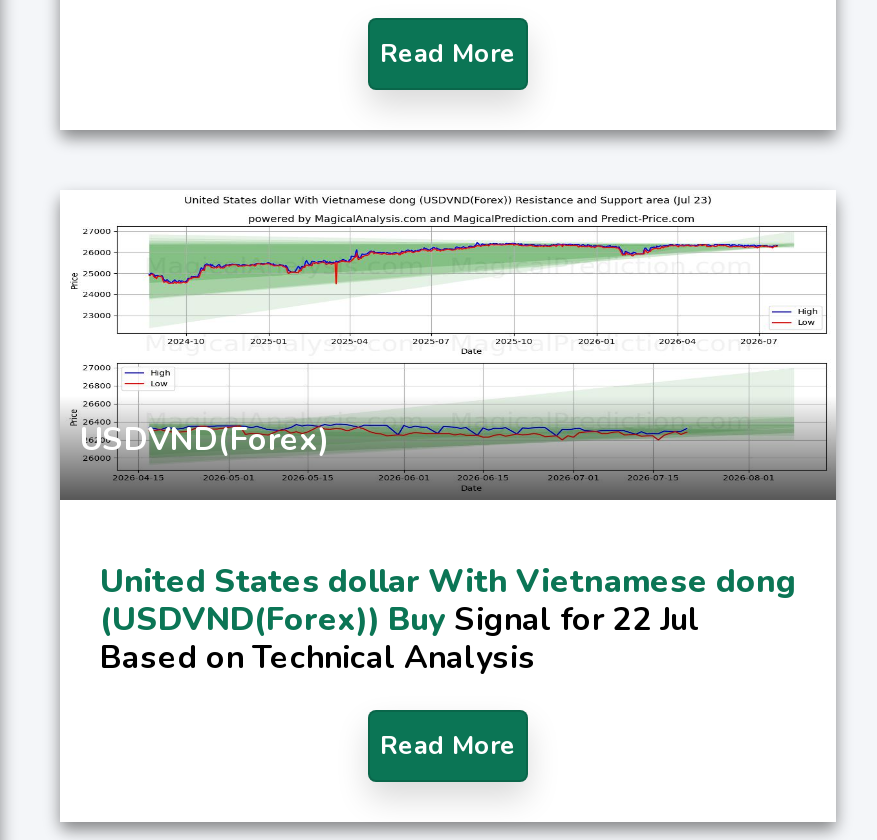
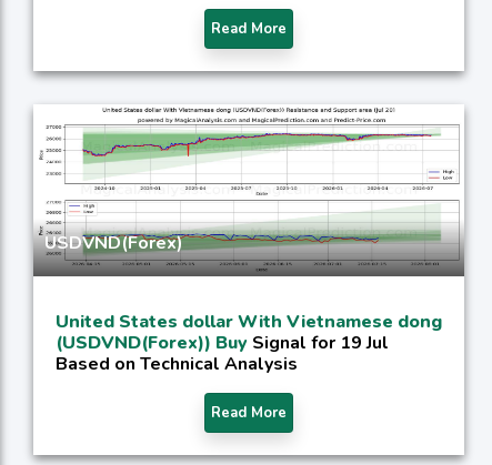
[100,598,700,642] (USDVND(Forex)) Buy Signal for 22 Jul -> [56,331,389,355] (USDVND(Forex)) Buy Signal for 19 Jul

